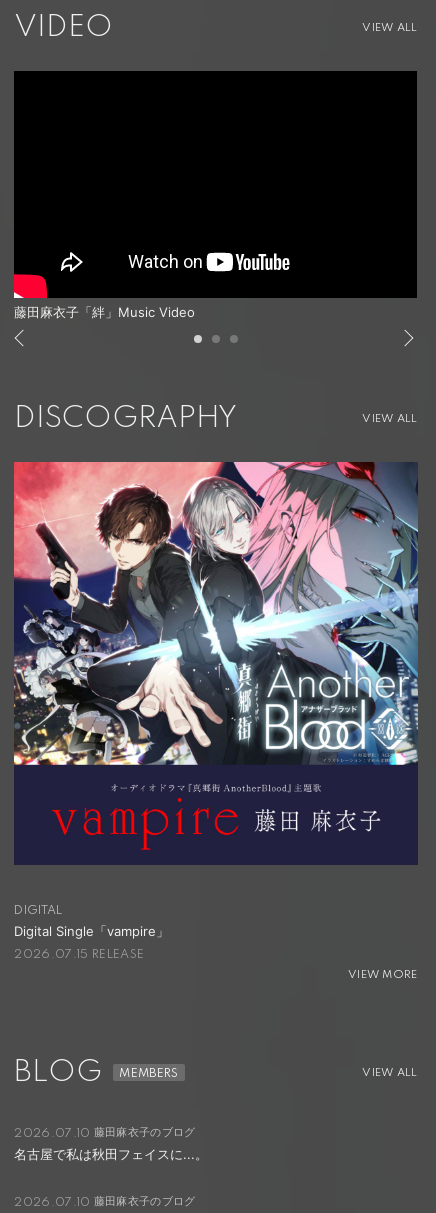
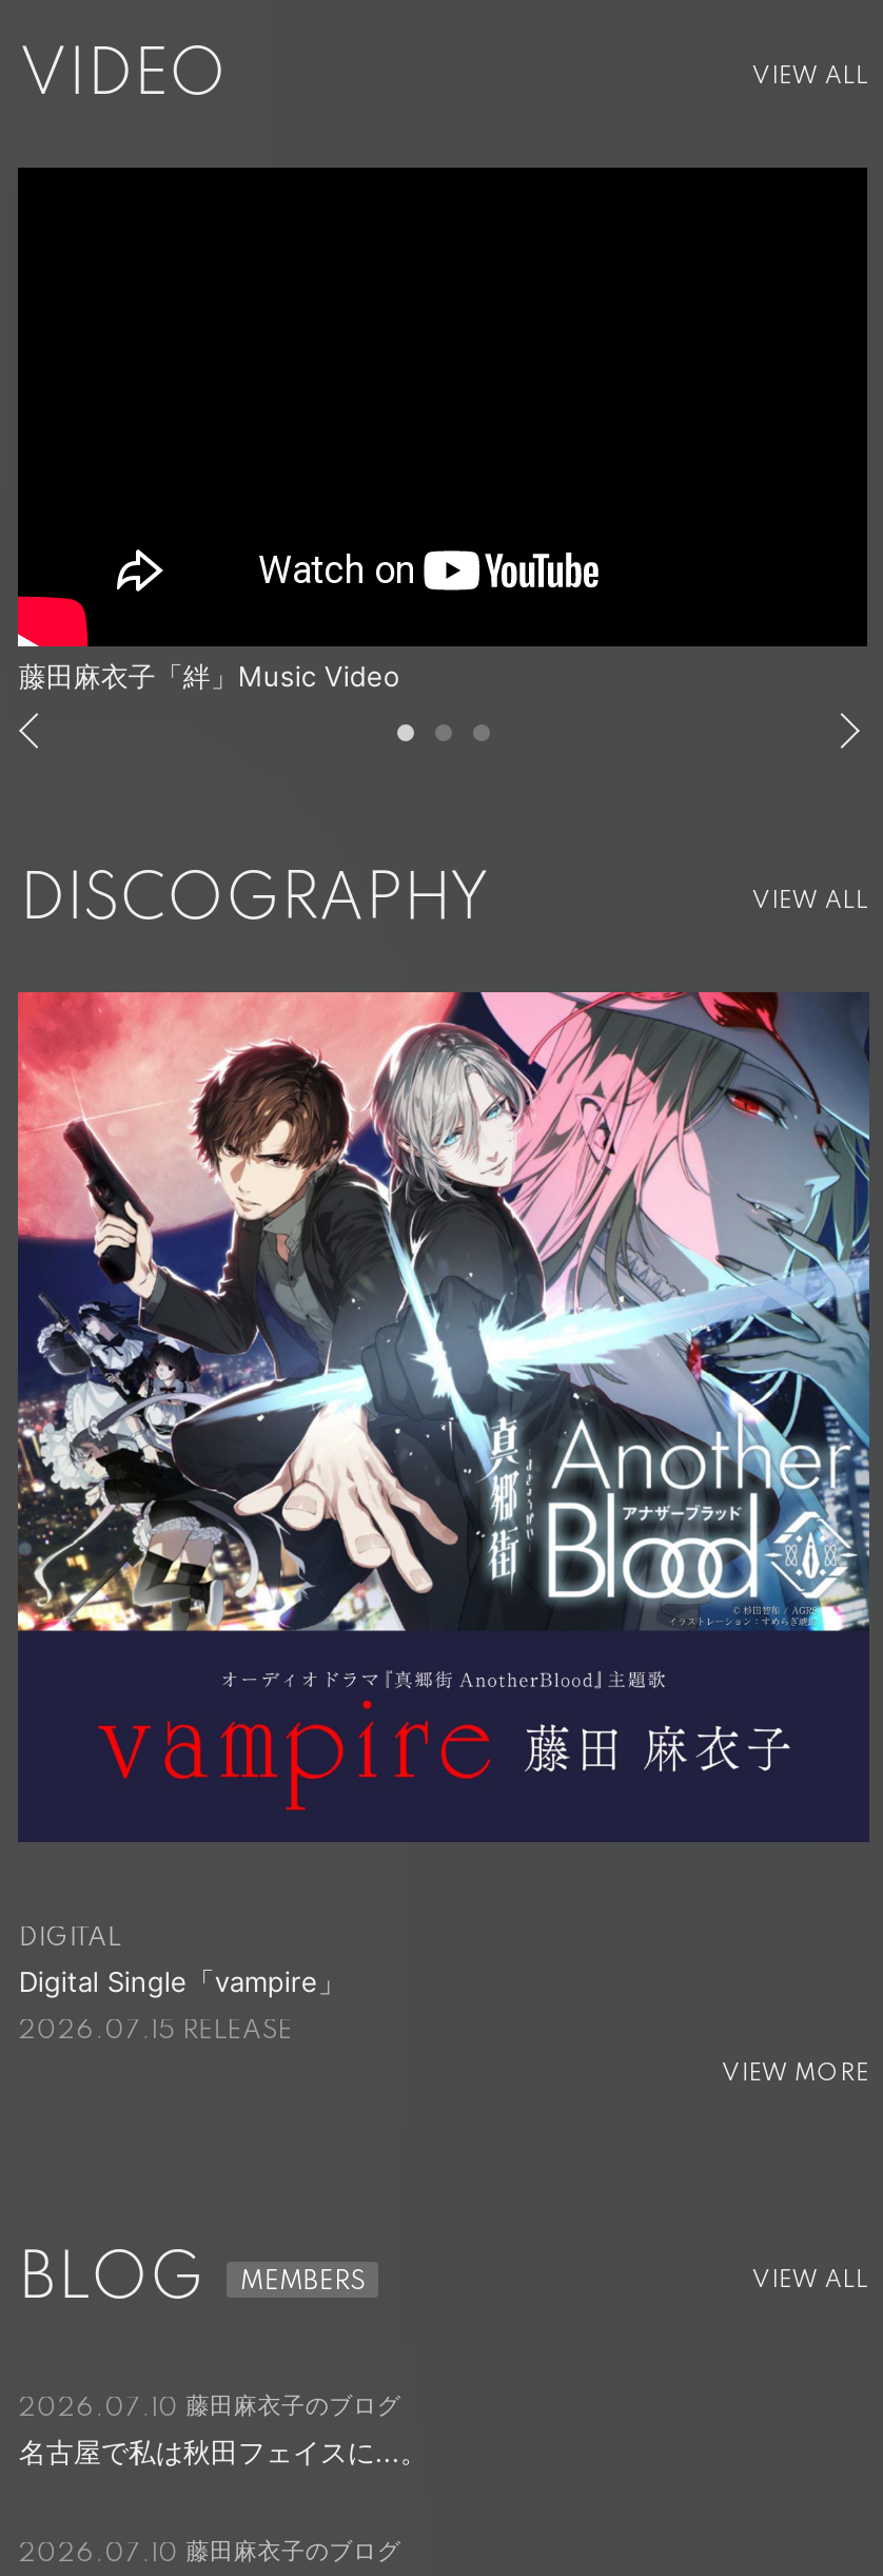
[14,304,195,320] 藤田麻衣子「絆」Music Video -> [19,659,428,693] 藤田麻衣子「純白」Music Video

